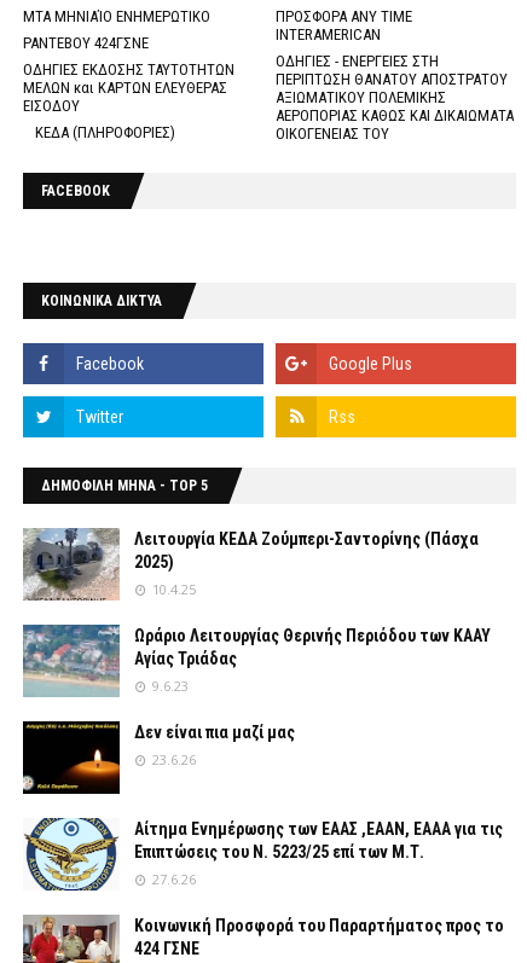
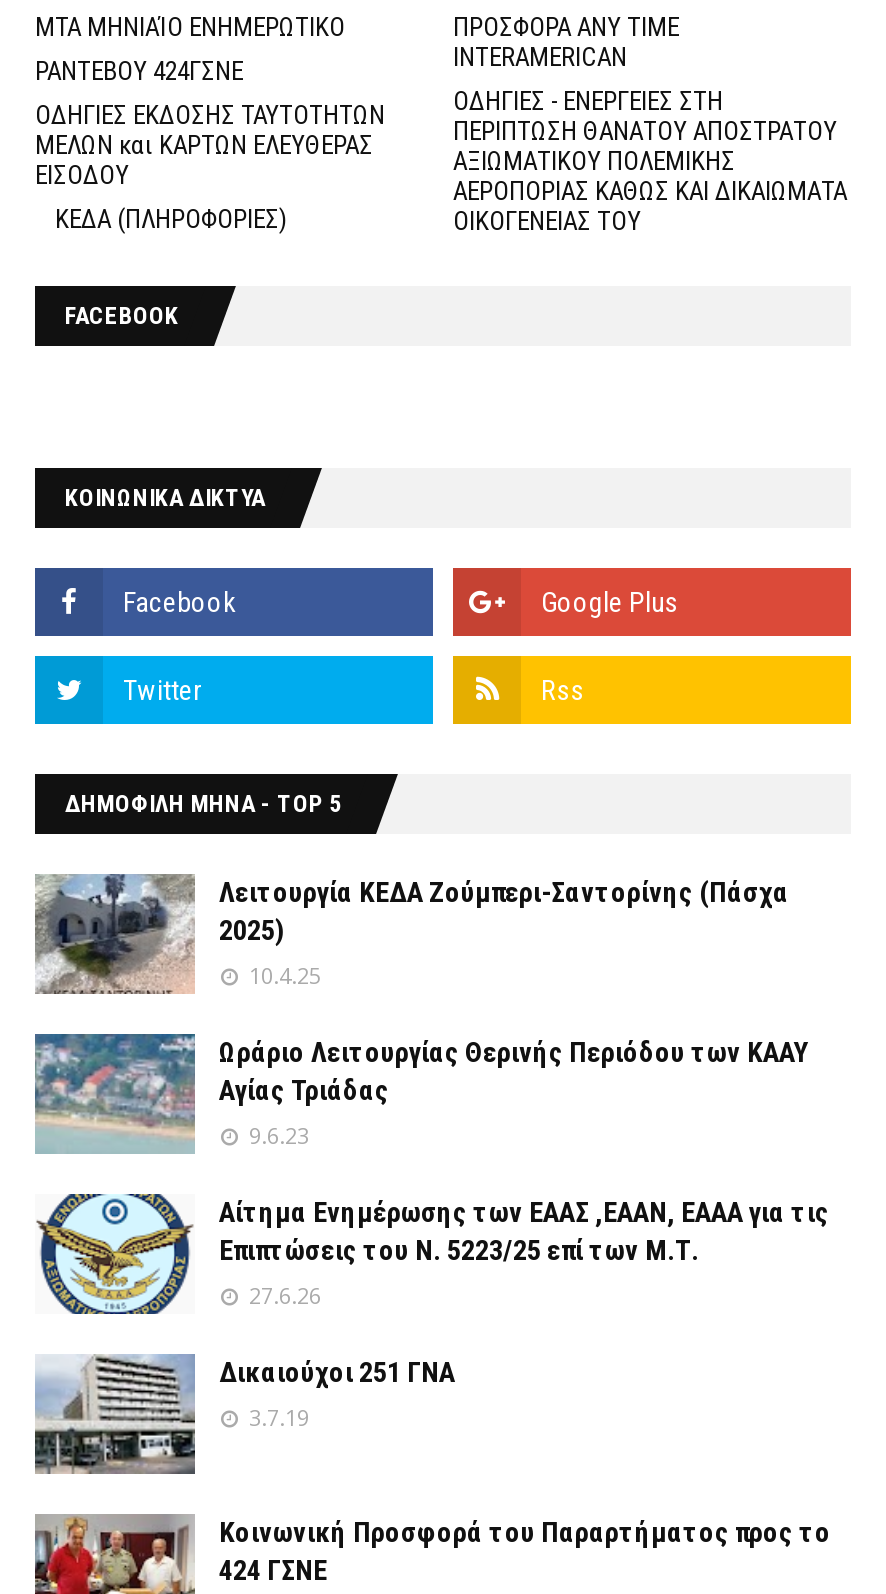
[22,720,295,795] [image] | Δεν είναι πια μαζί μας | 23.6.26 -> none
moved [24,817,503,893] -> [37,1192,829,1318]: [image] | Αίτημα Ενημέρωσης των ΕΑΑΣ ,ΕΑΑΝ, ΕΑΑΑ για τις | Επιπτώσεις του Ν. 5223/25 επί των Μ.Τ. | 27.6.26
none -> [35,1354,455,1476] [image] | Δικαιούχοι 251 ΓΝΑ | 3.7.19

